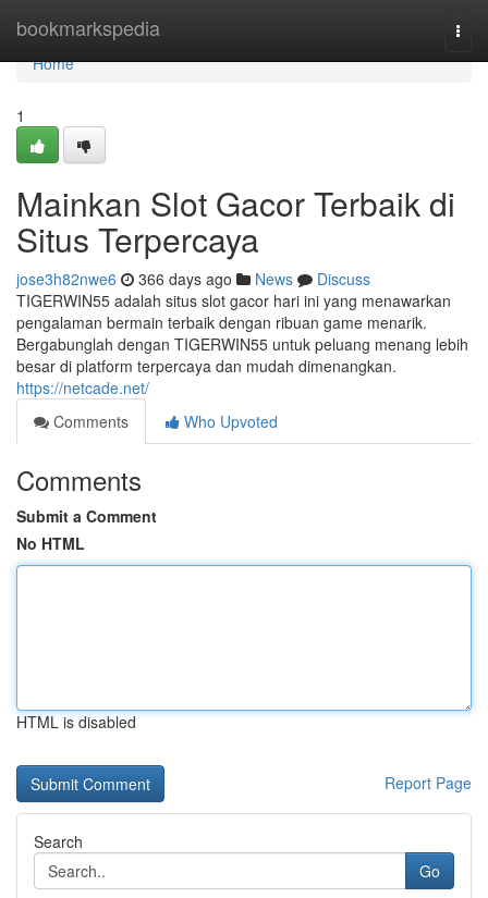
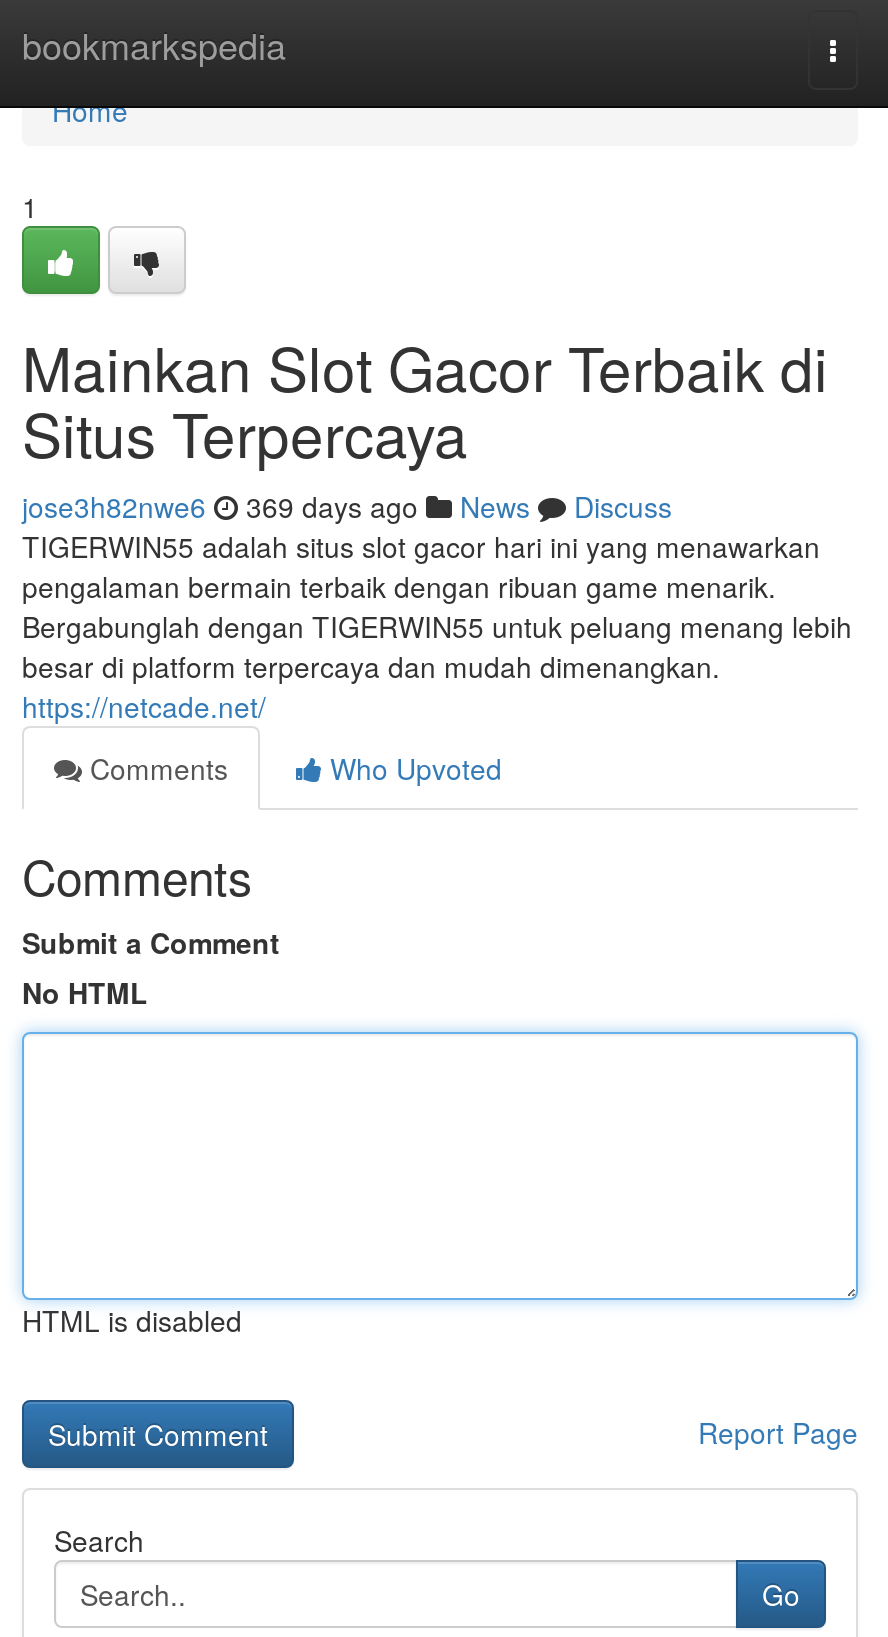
[16,268,370,290] jose3h82nwe6 366 days ago News Discuss -> [22,486,672,526] jose3h82nwe6 369 days ago News Discuss

